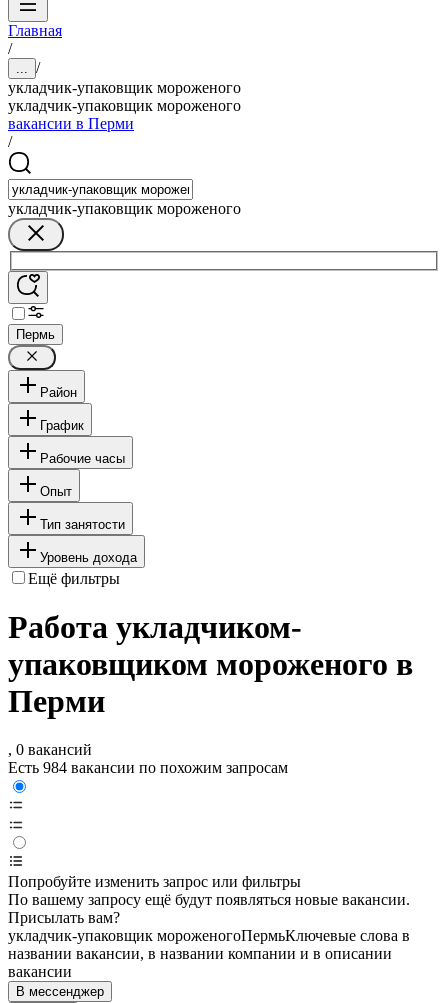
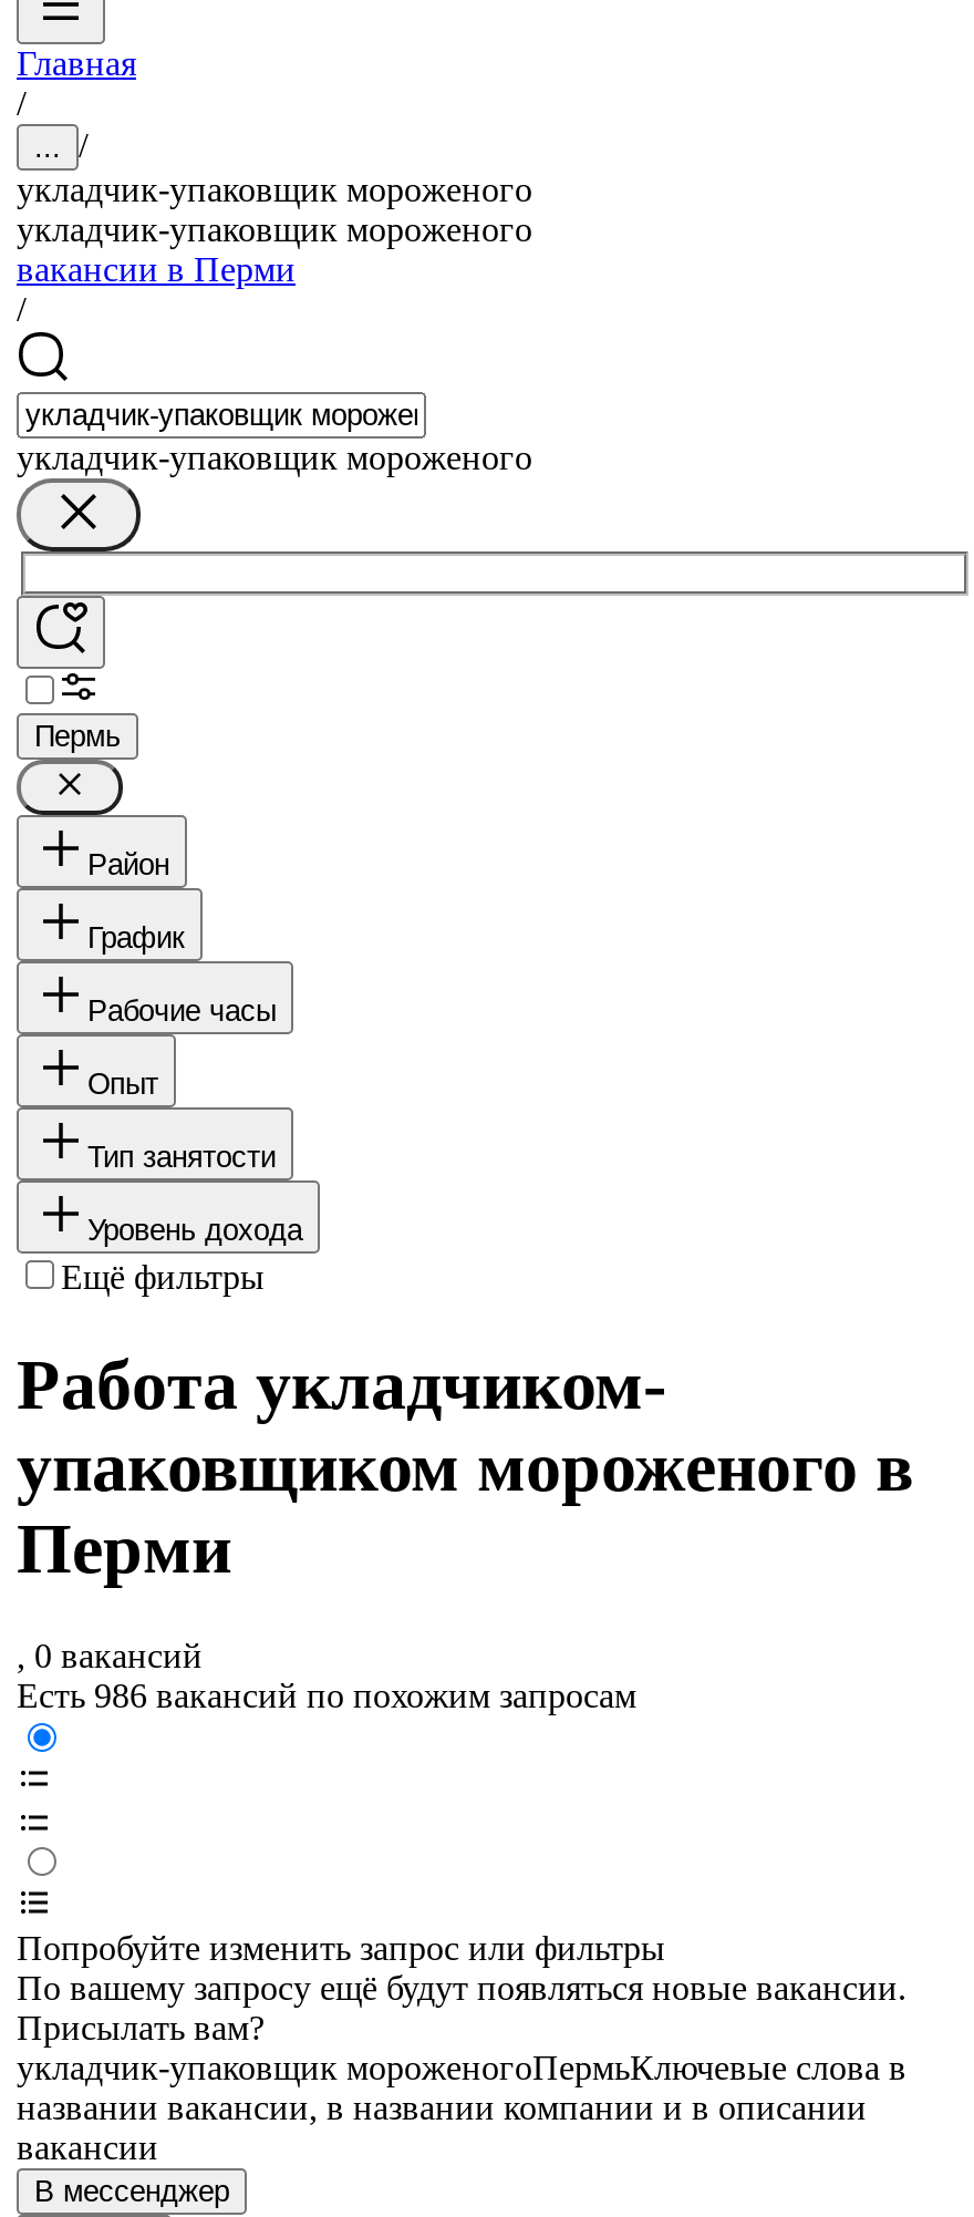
[8,759,288,776] Есть 984 вакансии по похожим запросам -> [17,1678,636,1715] Есть 986 вакансий по похожим запросам

